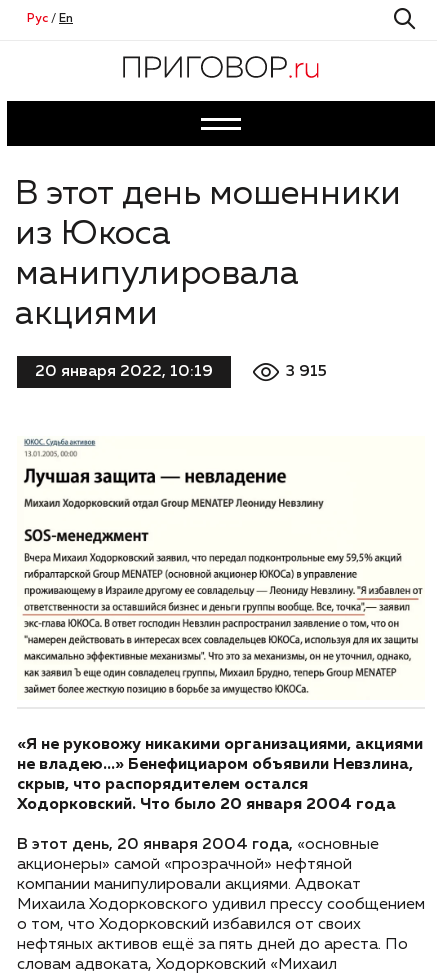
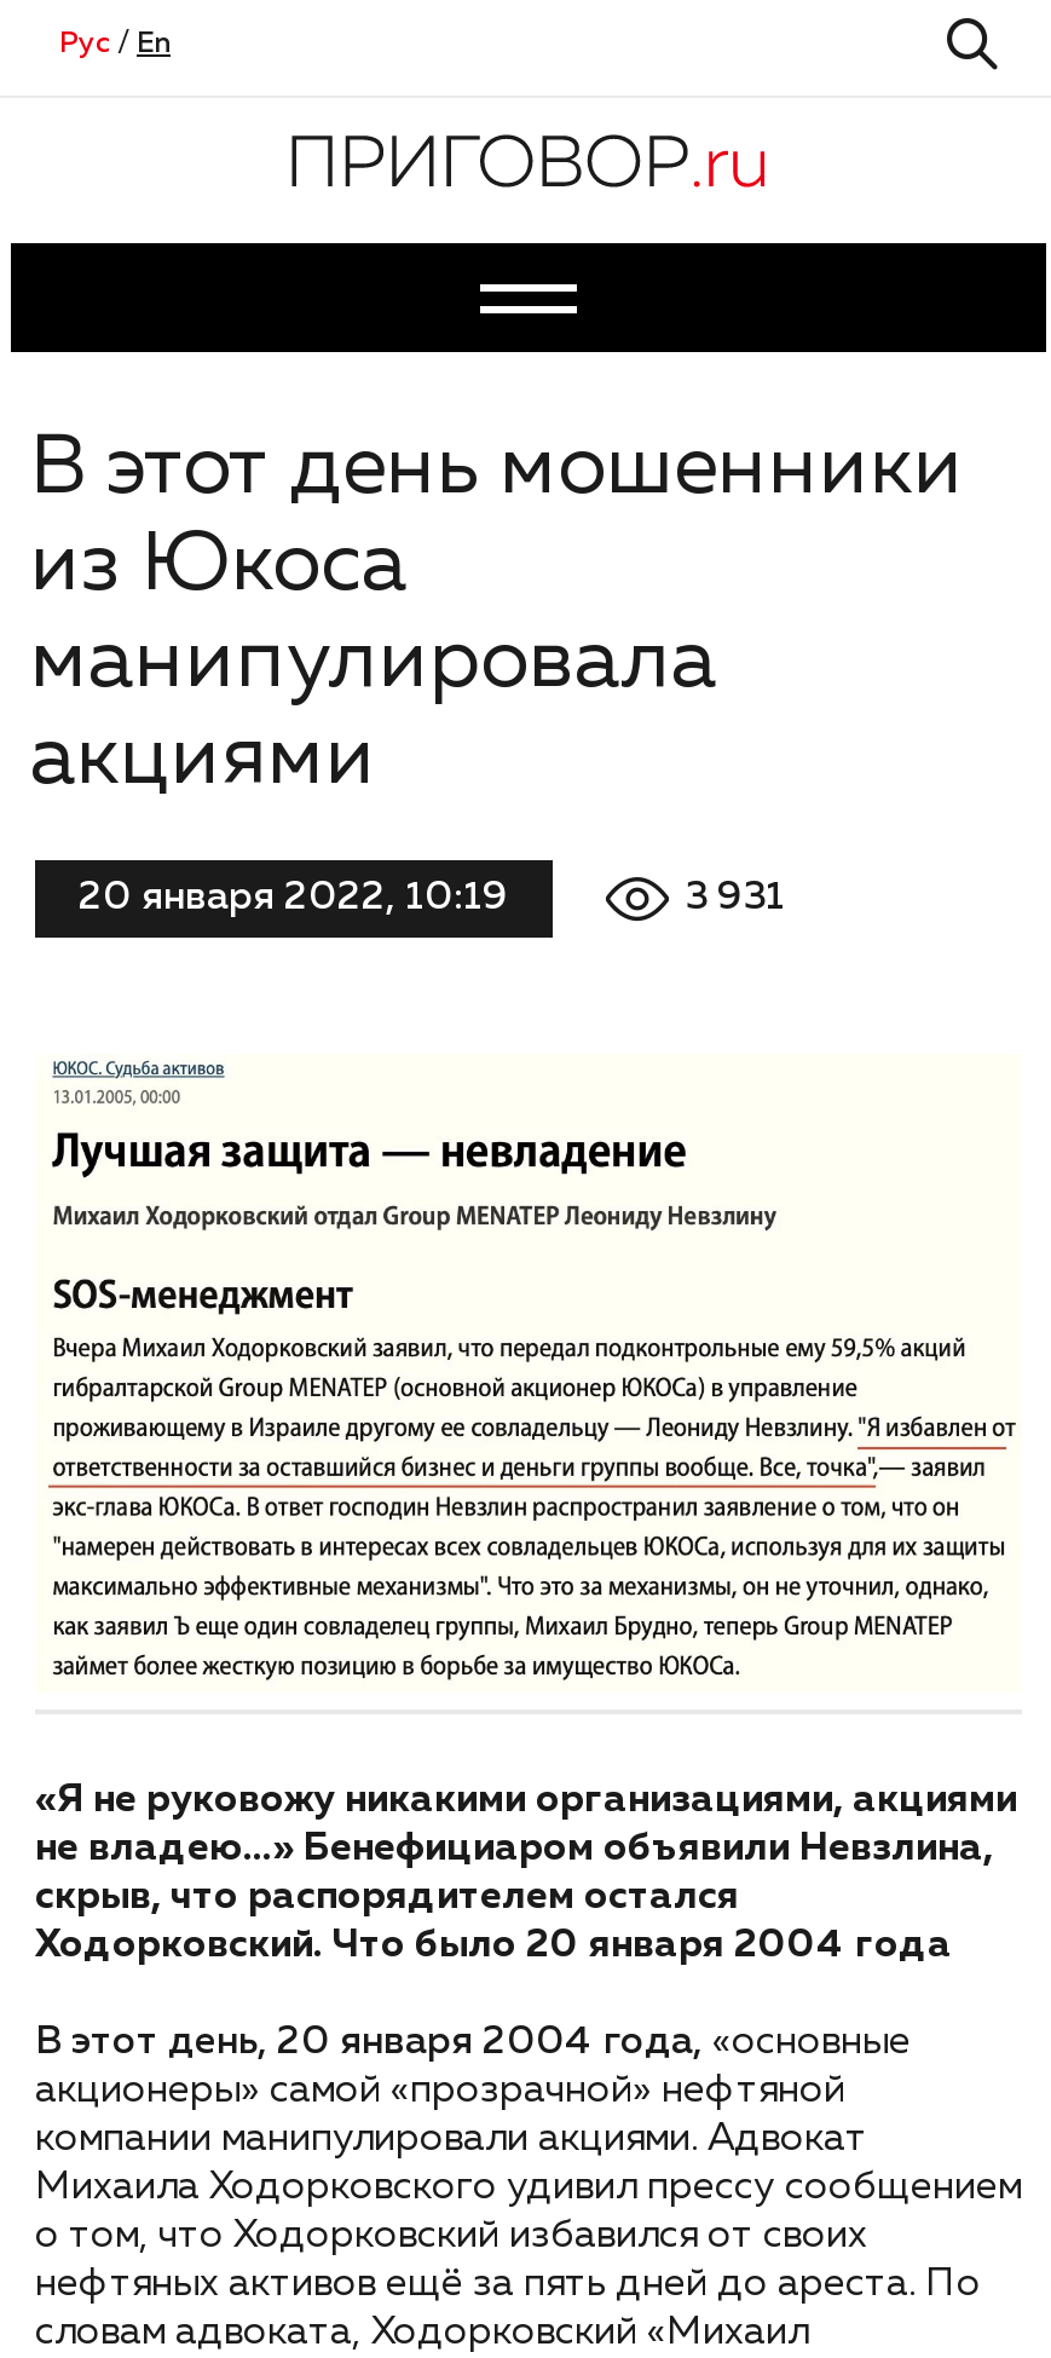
[286,364,327,380] 3 915 -> [686,879,785,918] 3 931

